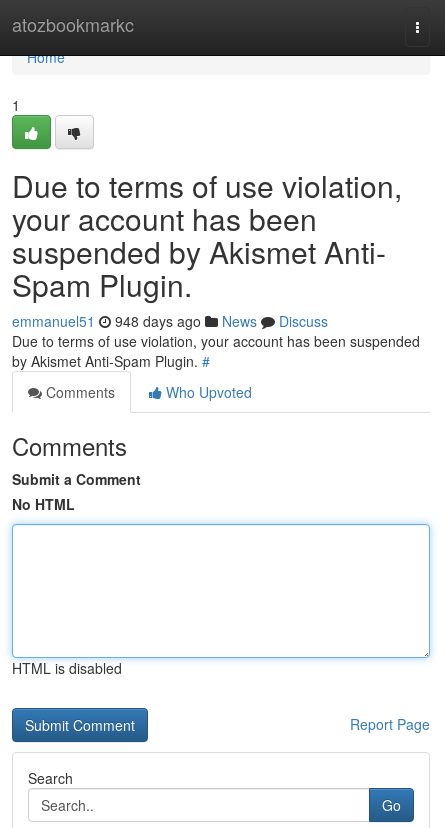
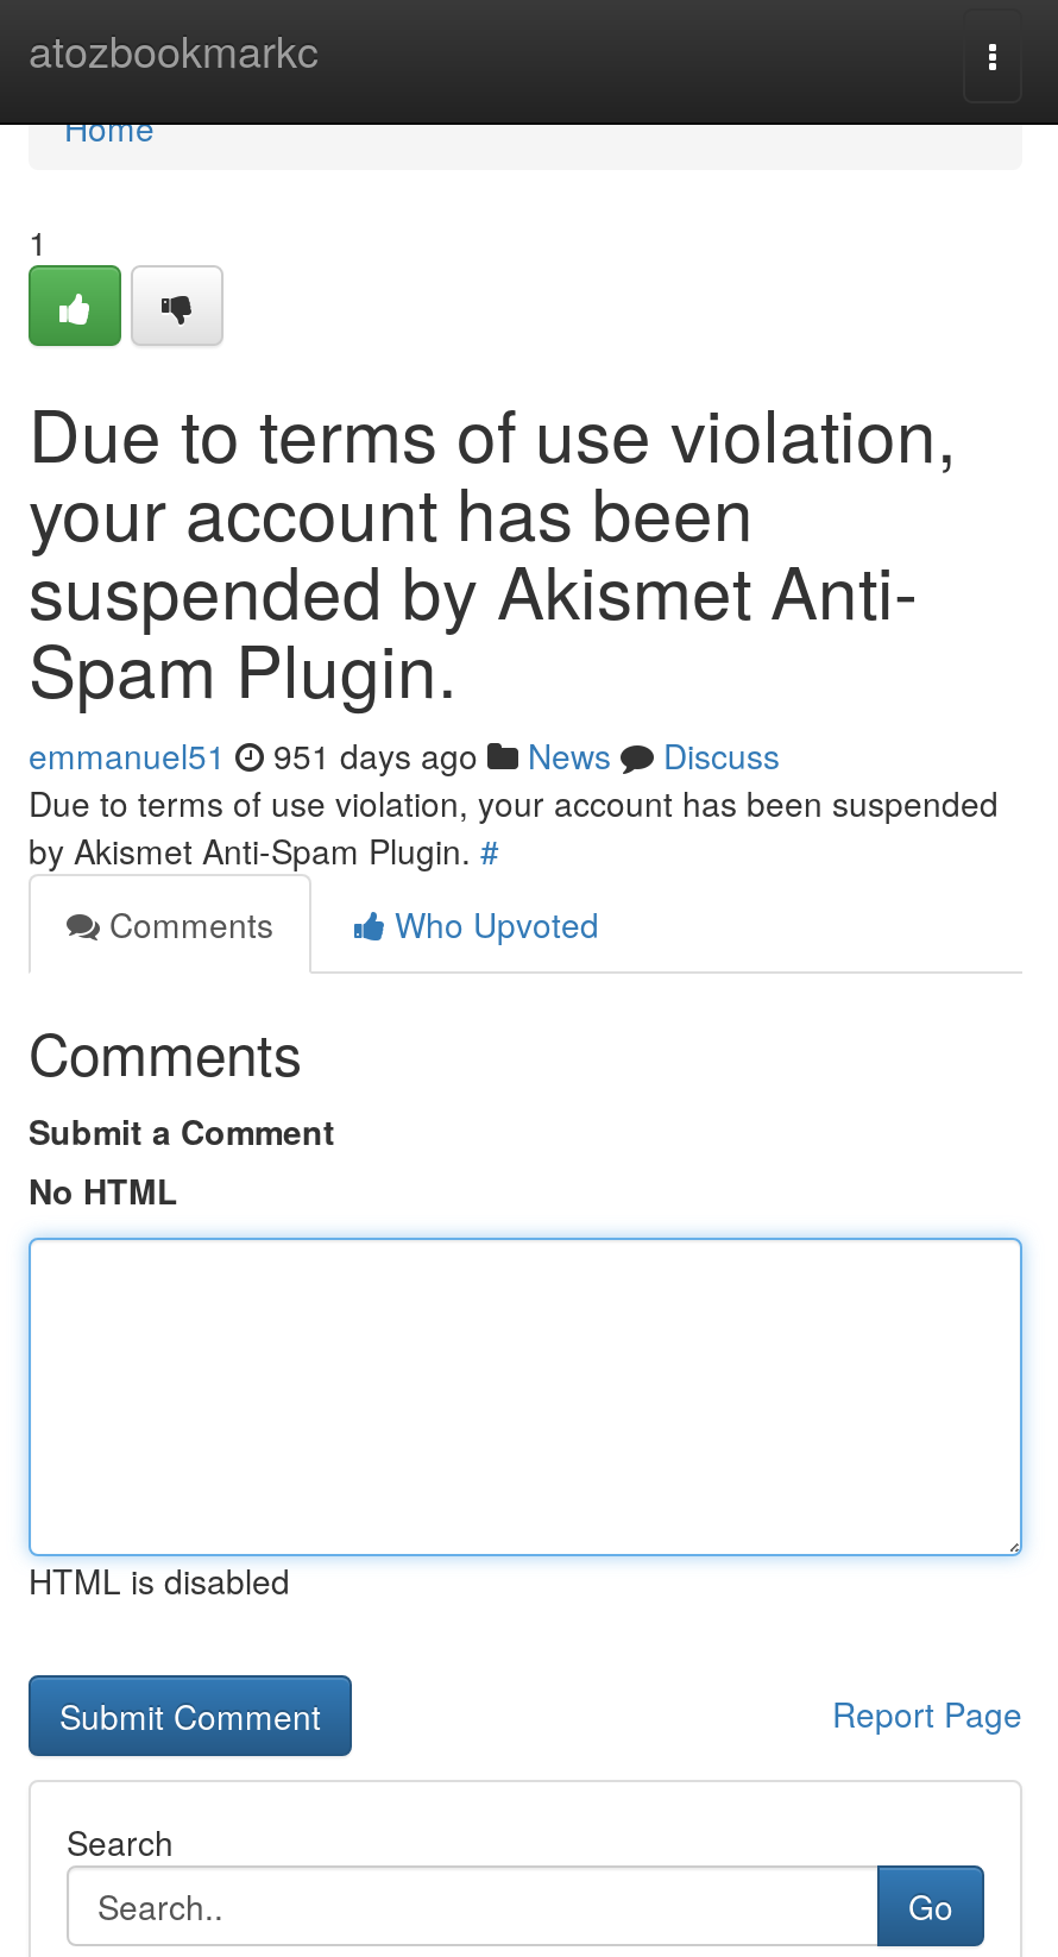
[12,311,328,331] emmanuel51 948 days ago News Discuss -> [29,731,780,779] emmanuel51 951 days ago News Discuss

